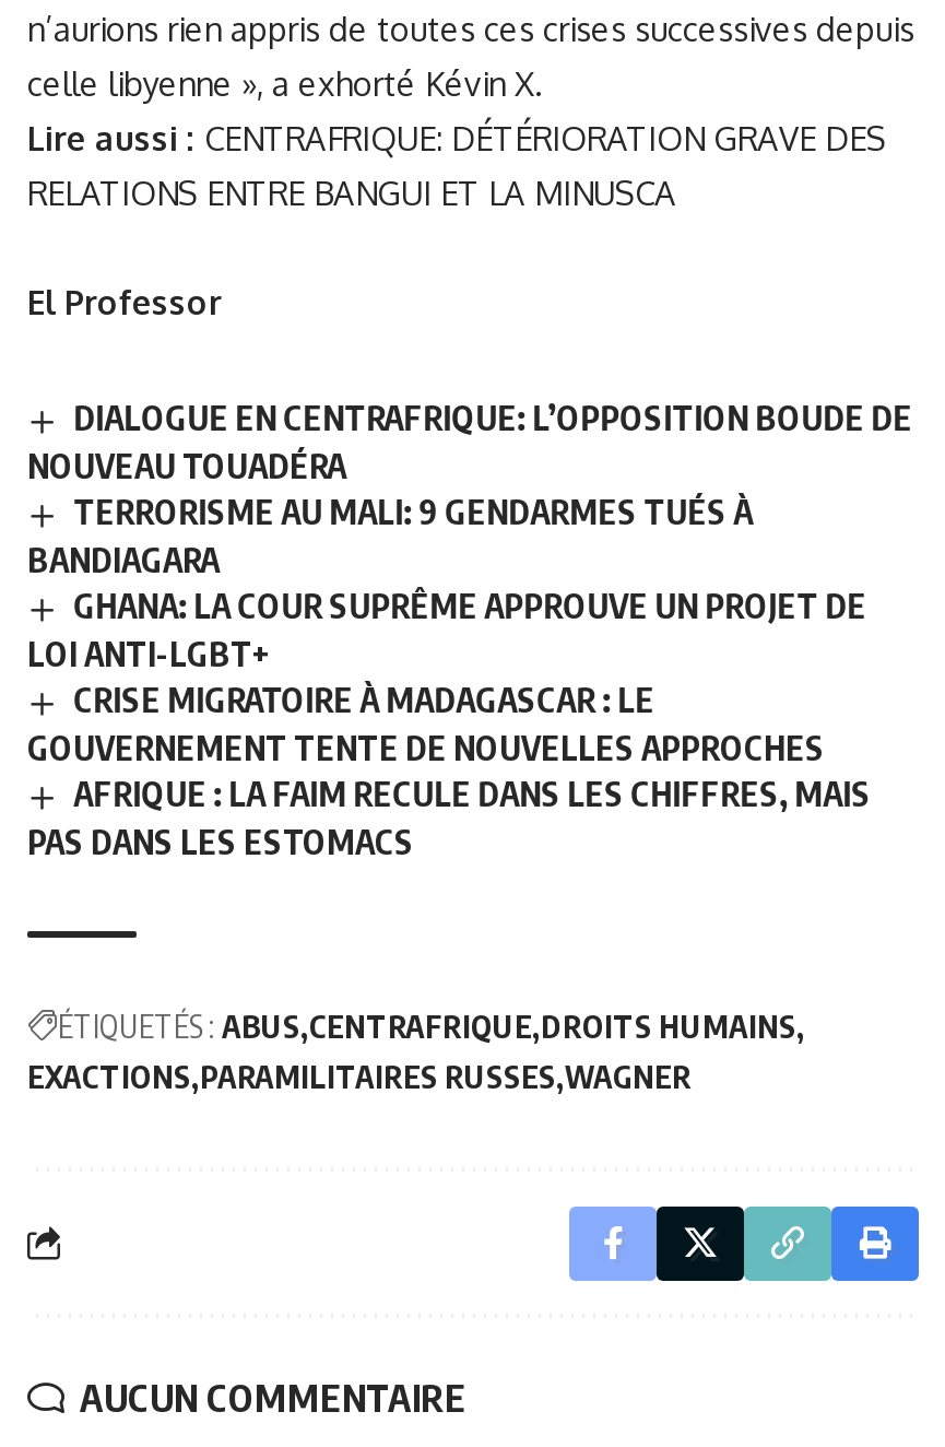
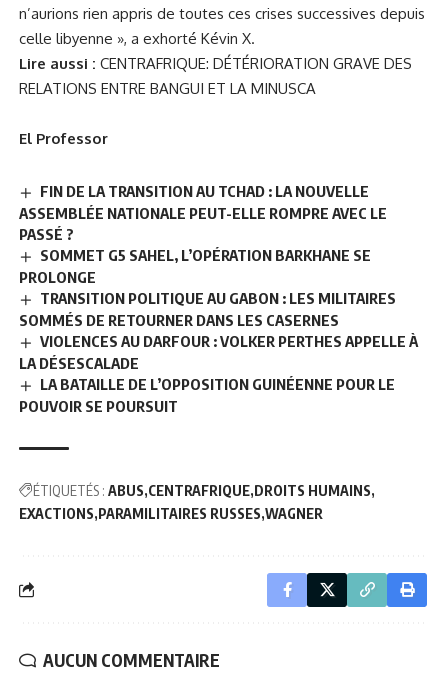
[27,398,912,860] DIALOGUE EN CENTRAFRIQUE: L’OPPOSITION BOUDE DE | NOUVEAU TOUADÉRA | TERRORISME AU MALI: 9 GENDARMES TUÉS À | BANDIAGARA | GHANA: LA COUR SUPRÊME APPROUVE UN PROJET DE | LOI ANTI-LGBT+ | CRISE MIGRATOIRE À MADAGASCAR : LE | GOUVERNEMENT TENTE DE NOUVELLES APPROCHES | AFRIQUE : LA FAIM RECULE DANS LES CHIFFRES, MAIS | PAS DANS LES ESTOMACS -> [19,182,418,415] FIN DE LA TRANSITION AU TCHAD : LA NOUVELLE | ASSEMBLÉE NATIONALE PEUT-ELLE ROMPRE AVEC LE | PASSÉ ? | SOMMET G5 SAHEL, L’OPÉRATION BARKHANE SE | PROLONGE | TRANSITION POLITIQUE AU GABON : LES MILITAIRES | SOMMÉS DE RETOURNER DANS LES CASERNES | VIOLENCES AU DARFOUR : VOLKER PERTHES APPELLE À | LA DÉSESCALADE | LA BATAILLE DE L’OPPOSITION GUINÉENNE POUR LE | POUVOIR SE POURSUIT

